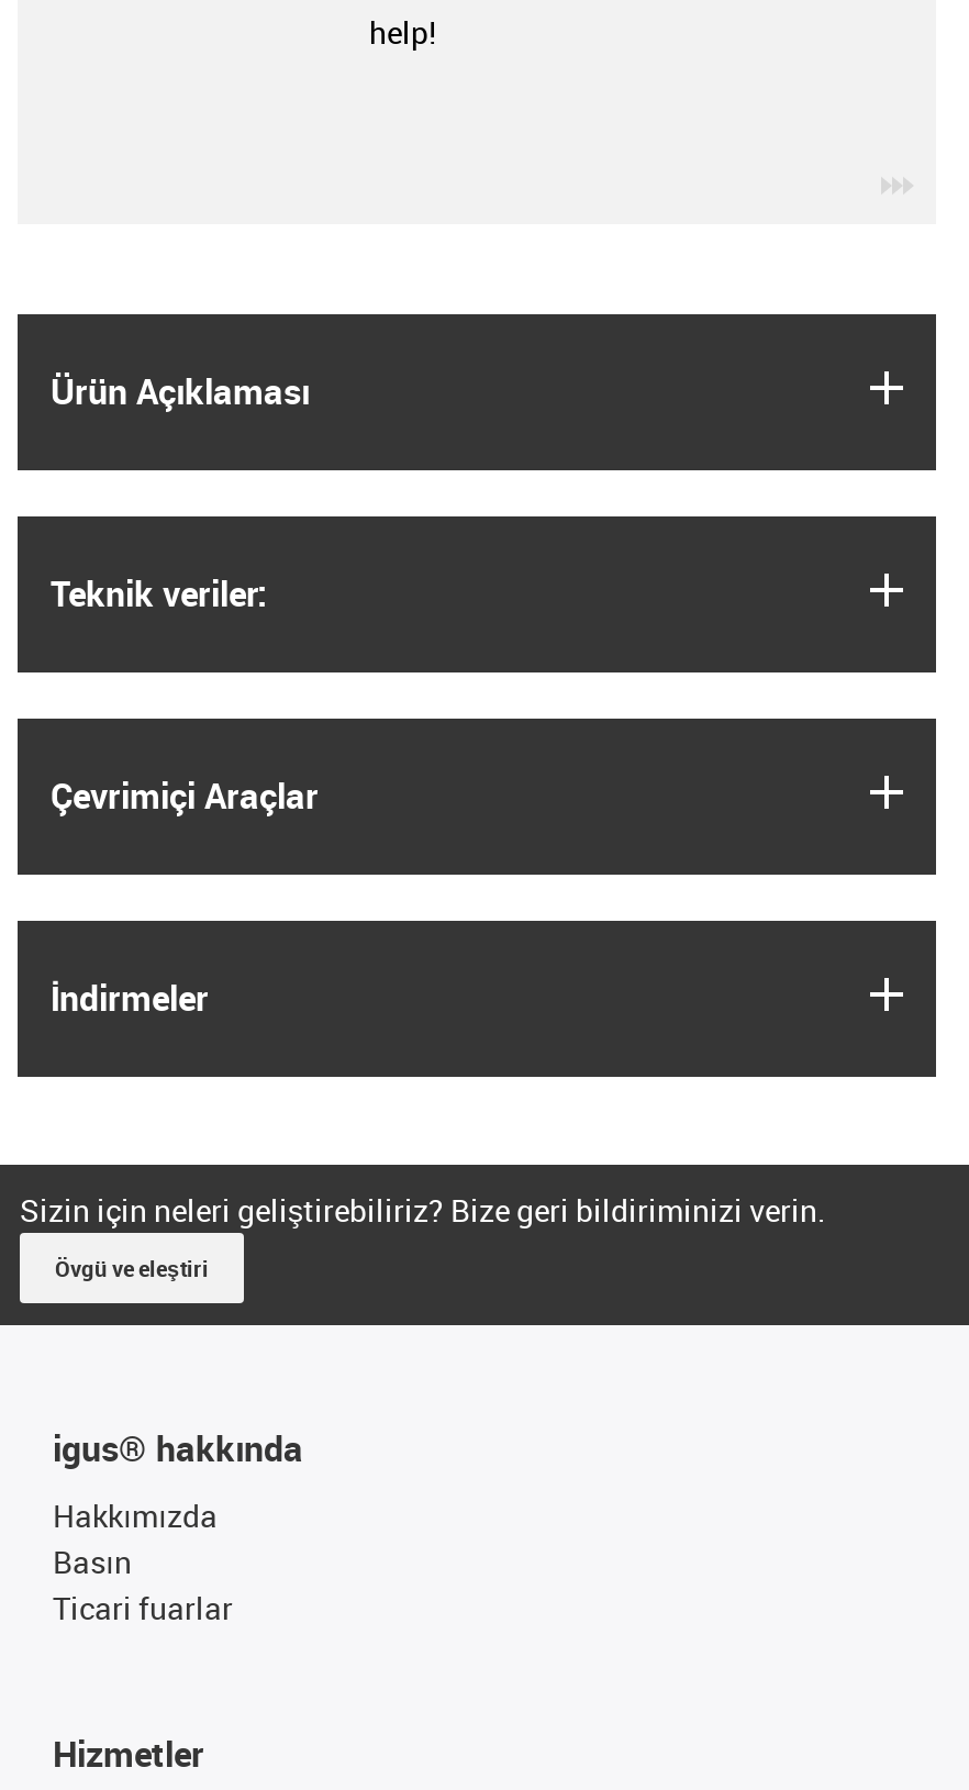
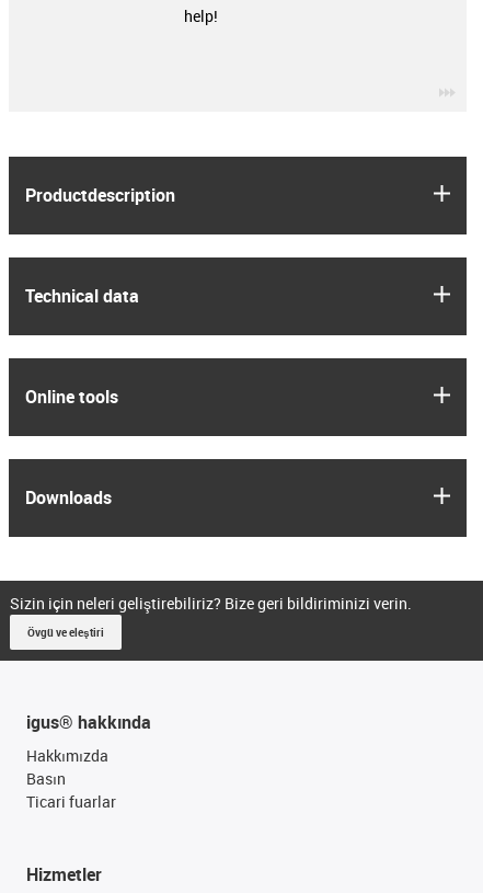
[51,366,310,414] Ürün Açıklaması -> [25,182,175,207] Productdescription
[51,568,268,616] Teknik veriler: -> [25,283,139,307] Technical data
[51,770,319,819] Çevrimiçi Araçlar -> [25,384,118,408] Online tools
[51,972,209,1021] İndirmeler -> [25,485,112,509] Downloads

